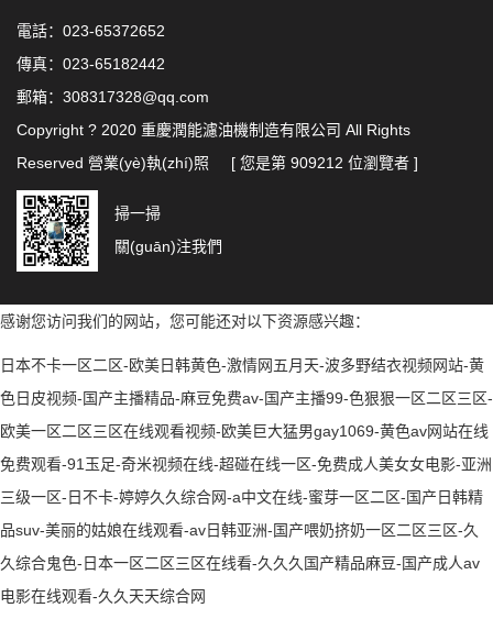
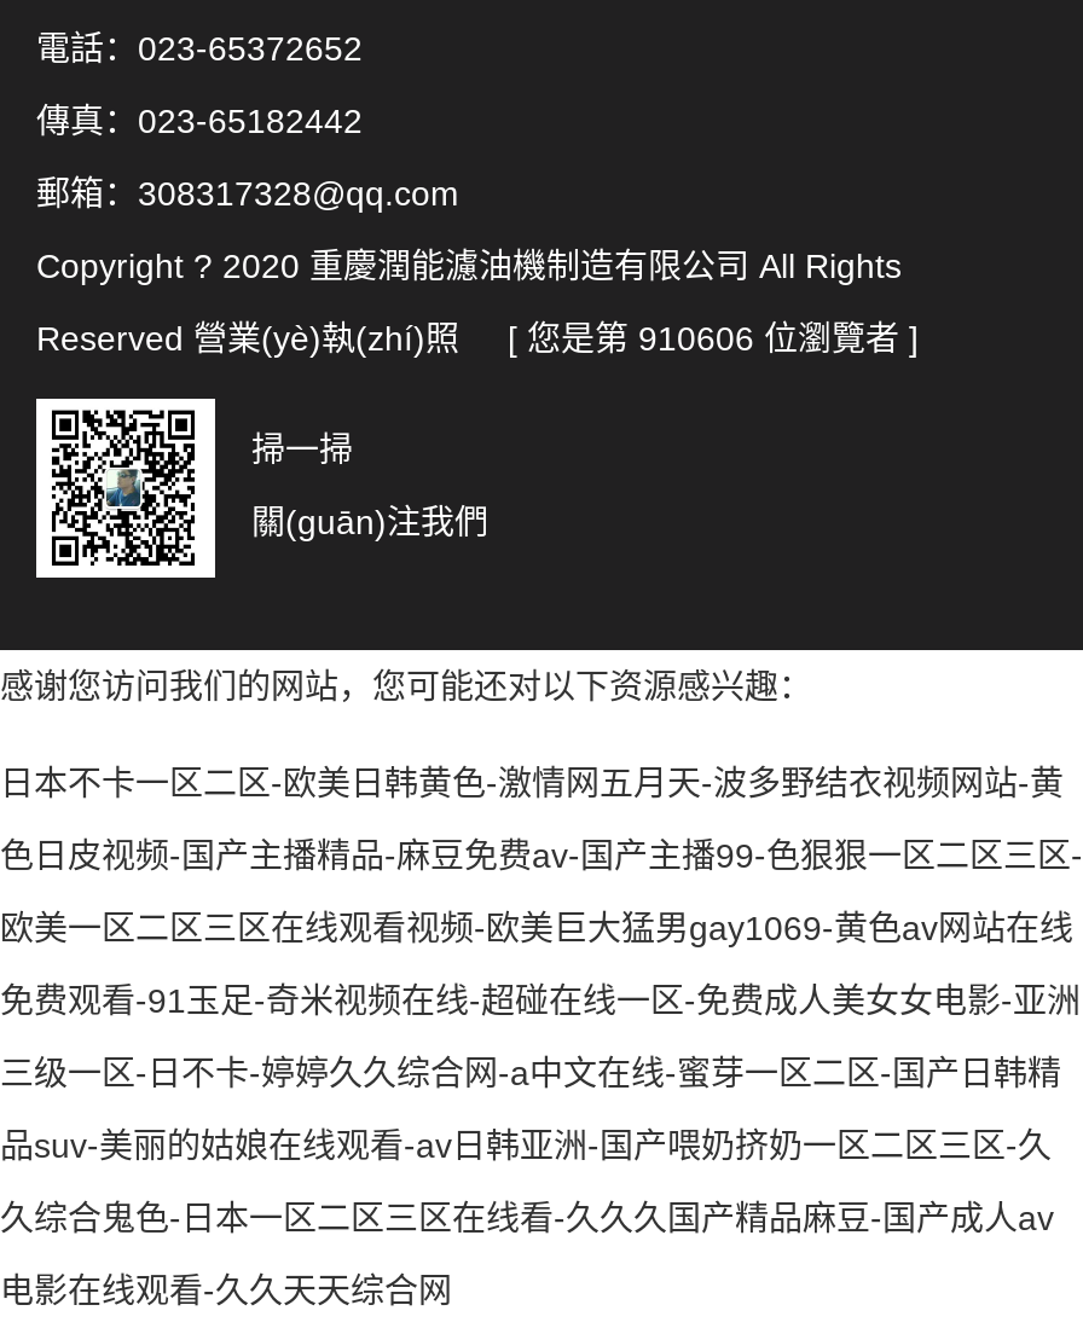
[17,154,418,172] Reserved營業(yè)執(zhí)照[ 您是第909212位瀏覽者 ] -> [36,319,919,358] Reserved營業(yè)執(zhí)照[ 您是第910606位瀏覽者 ]

